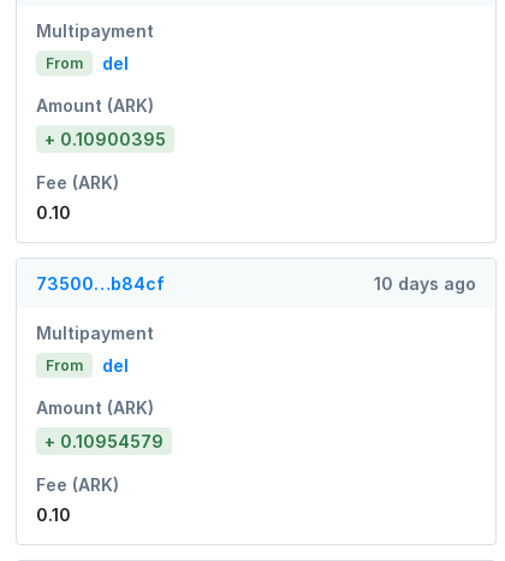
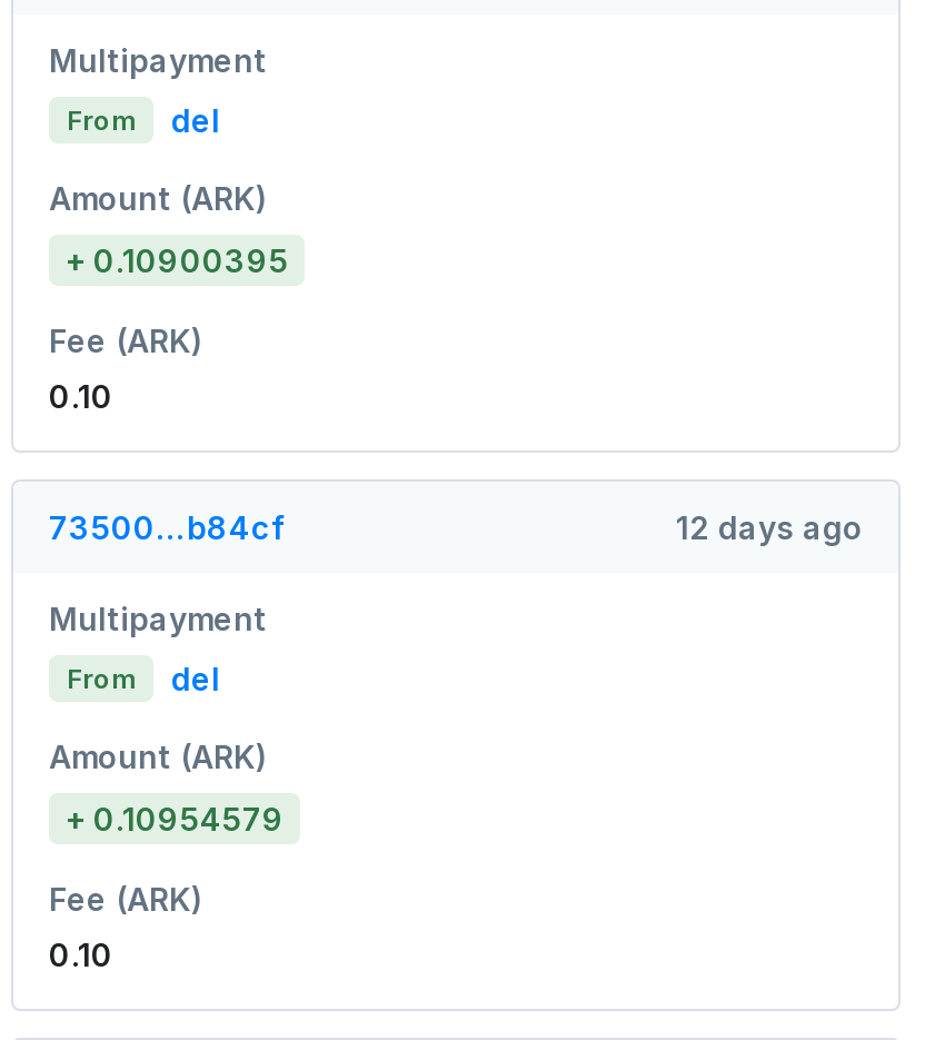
[374,273,476,294] 10 days ago -> [676,508,863,546] 12 days ago

